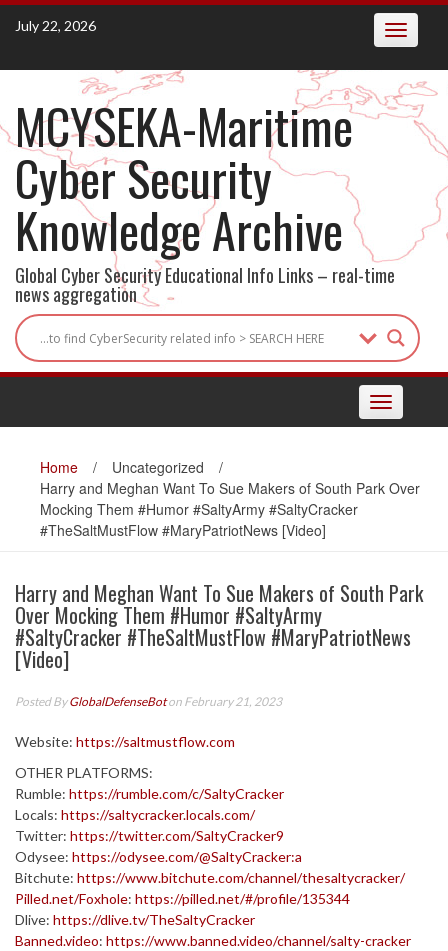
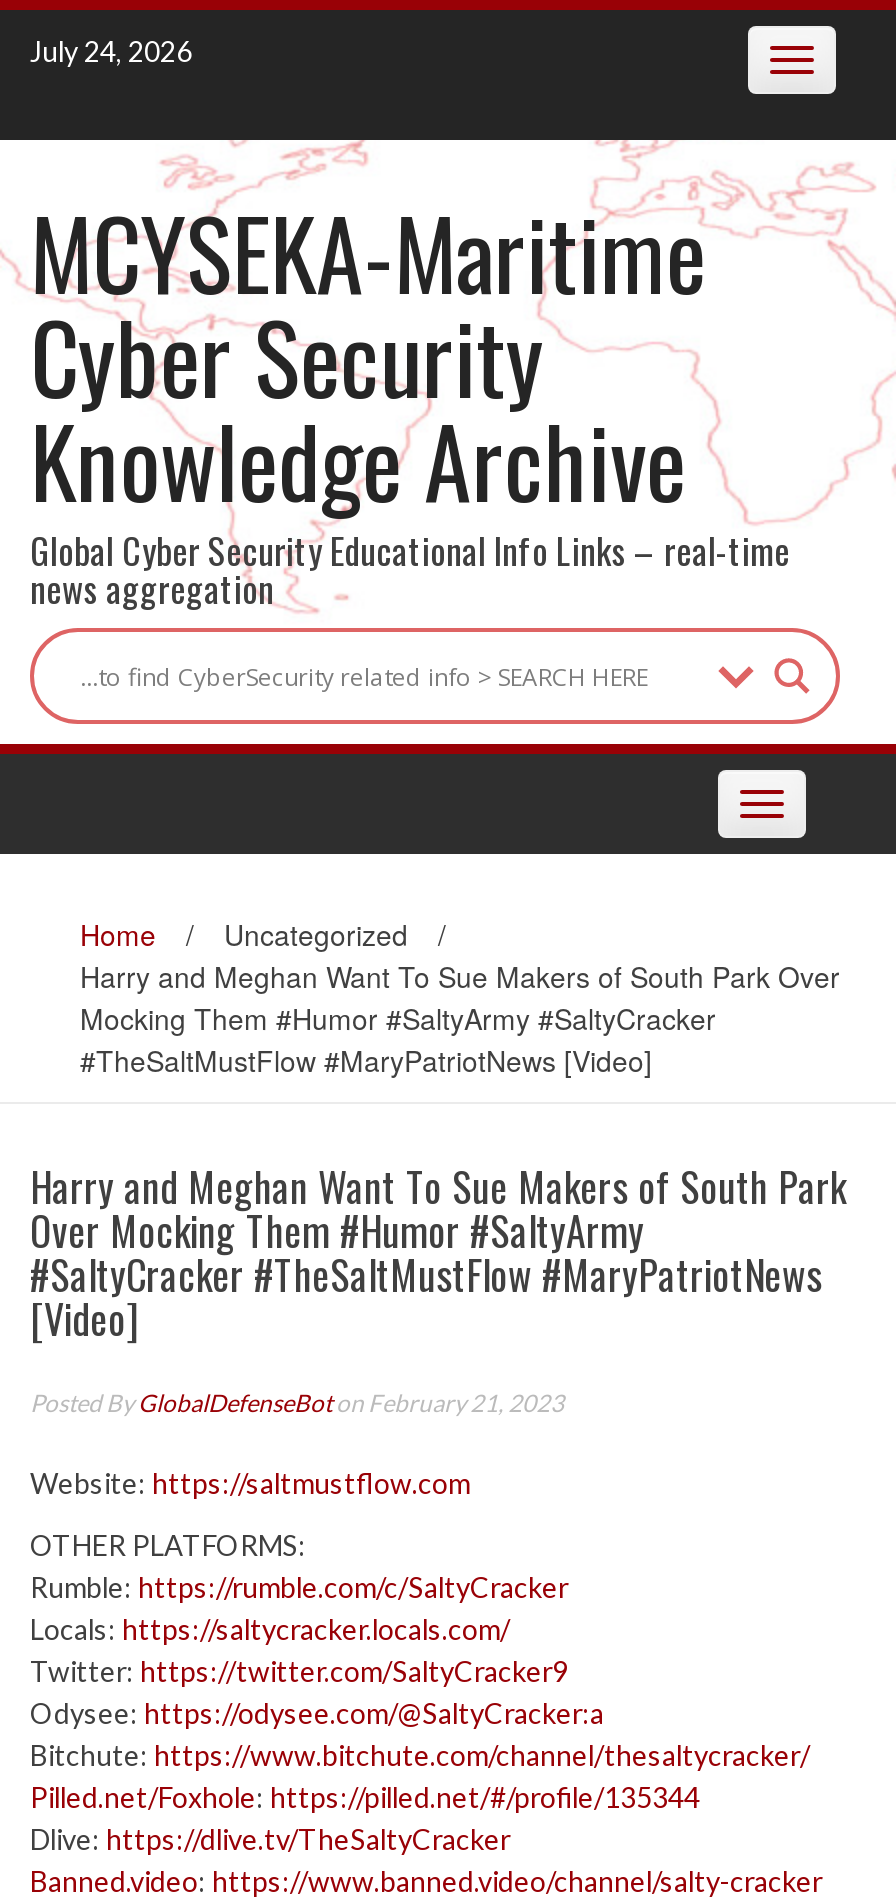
[15,17,96,34] July 22, 2026 -> [30,34,192,68] July 24, 2026

